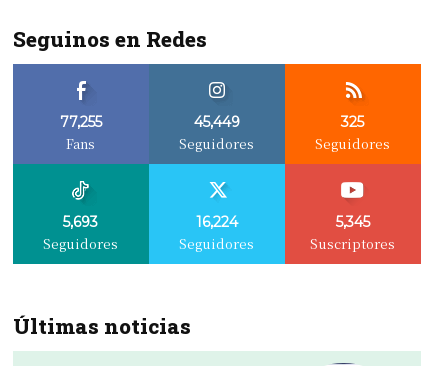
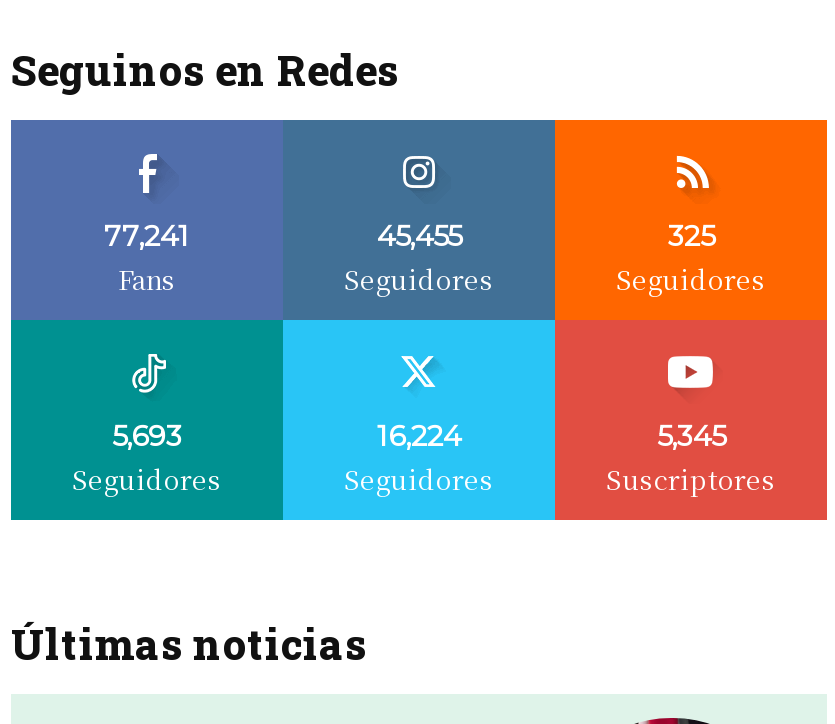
[60,113,102,131] 77,255 -> [104,217,190,253] 77,241
[194,113,240,131] 45,449 -> [377,217,461,253] 45,455

